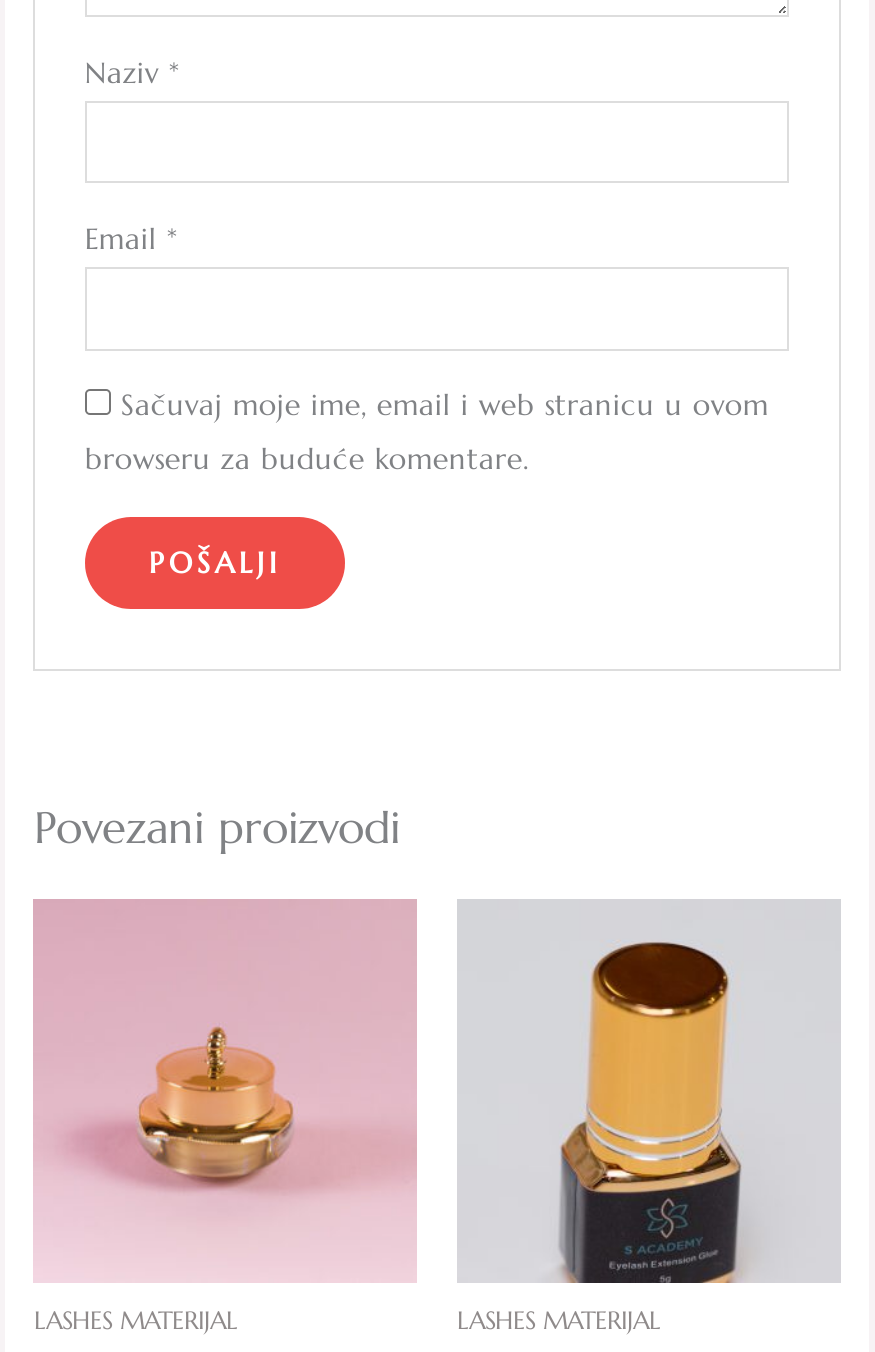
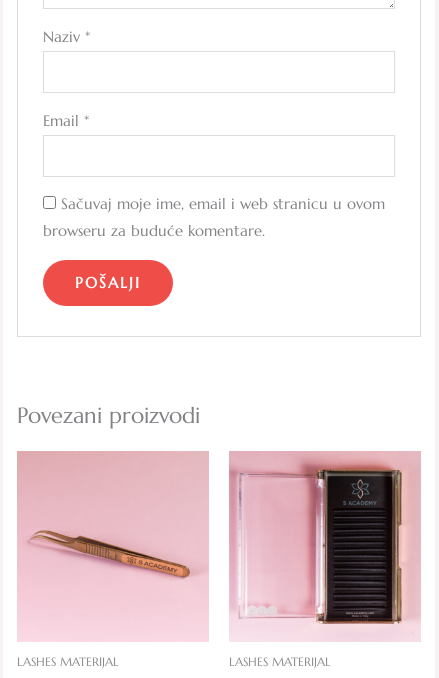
[459,903,839,1285] [image] -> [229,452,420,643] [image]
[63,1025,413,1193] [image] -> [30,516,206,597] [image]

